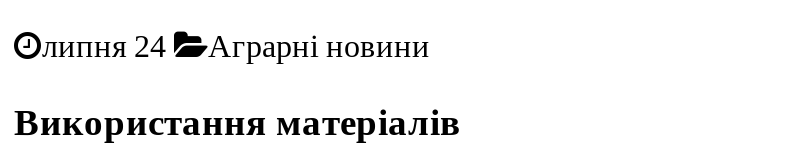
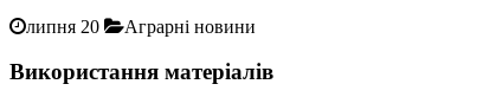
[42,28,430,62] липня 24 Аграрні новини -> [26,16,256,36] липня 20 Аграрні новини

